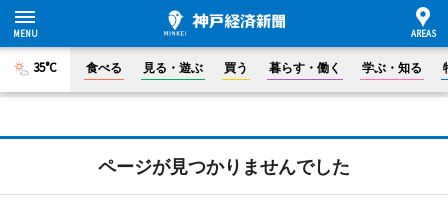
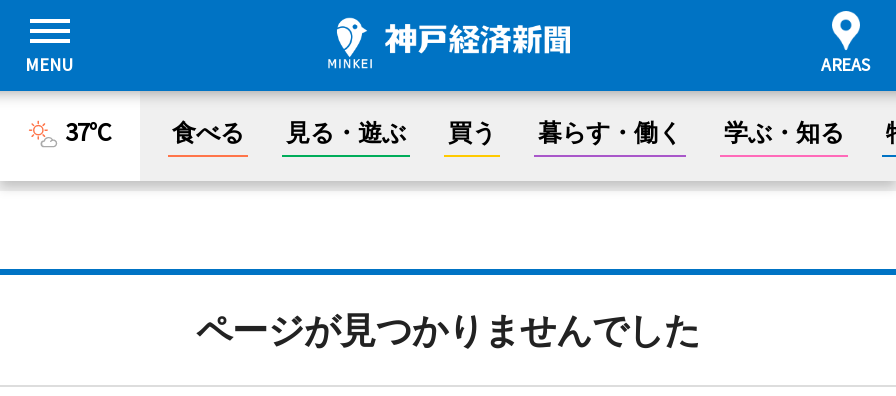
[32,59,56,76] 35°C -> [65,116,113,150] 37°C

